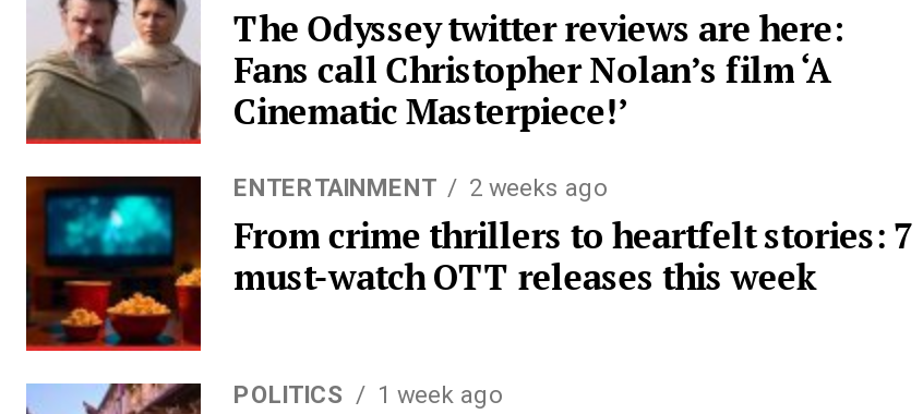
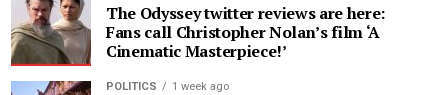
[24,174,912,346] [image] | ENTERTAINMENT | 2 weeks ago | From crime thrillers to heartfelt stories: 7 | must-watch OTT releases this week -> none

